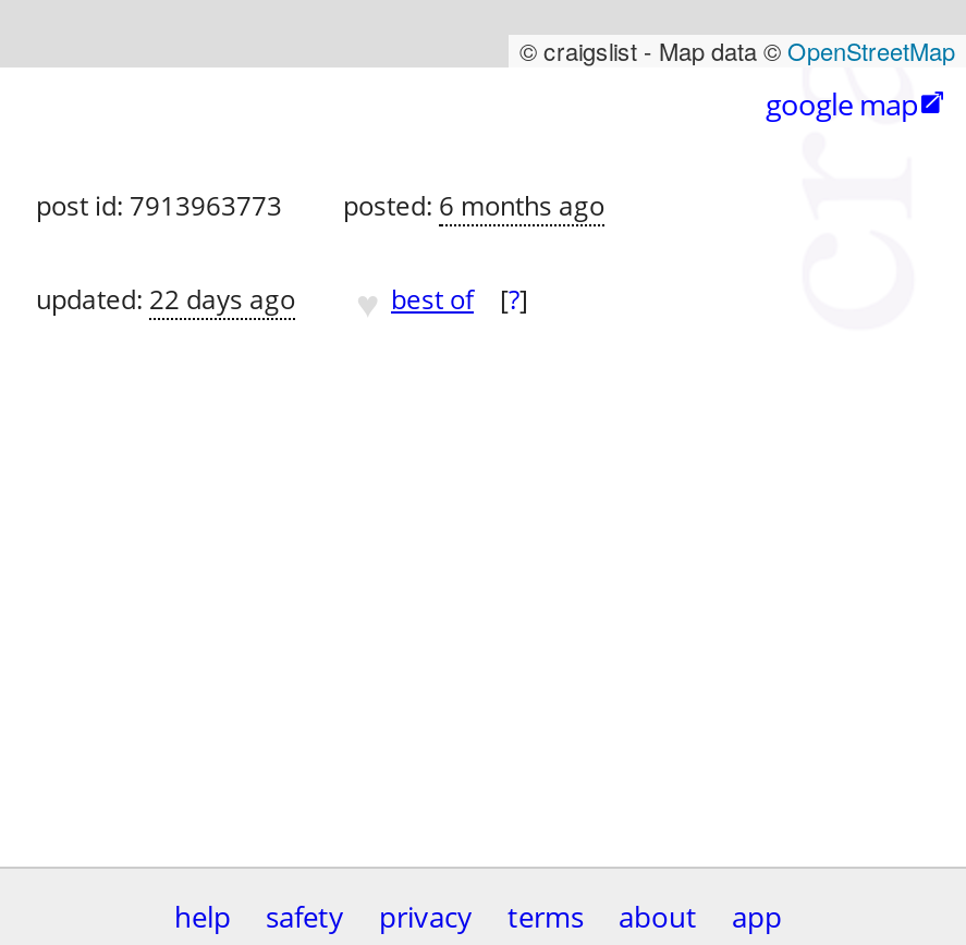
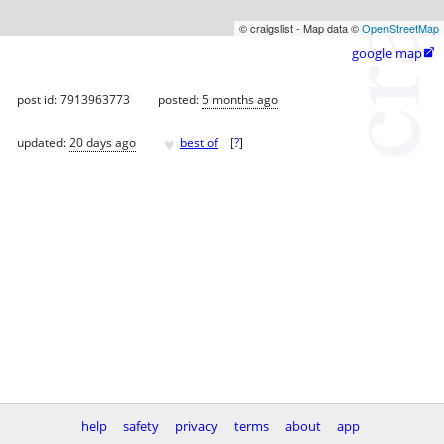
[343,187,604,224] posted: 6 months ago -> [158,91,278,108] posted: 5 months ago
[36,281,295,318] updated: 22 days ago -> [17,134,136,151] updated: 20 days ago

